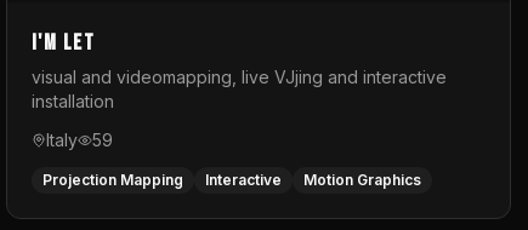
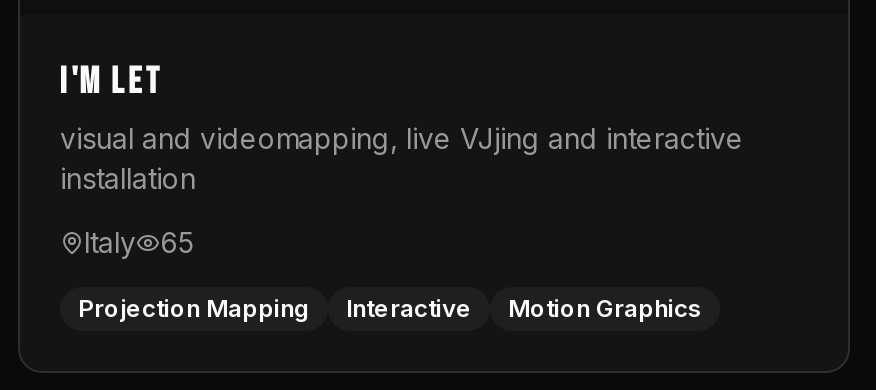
[46,129,113,150] Italy 59 -> [84,225,194,259] Italy 65

